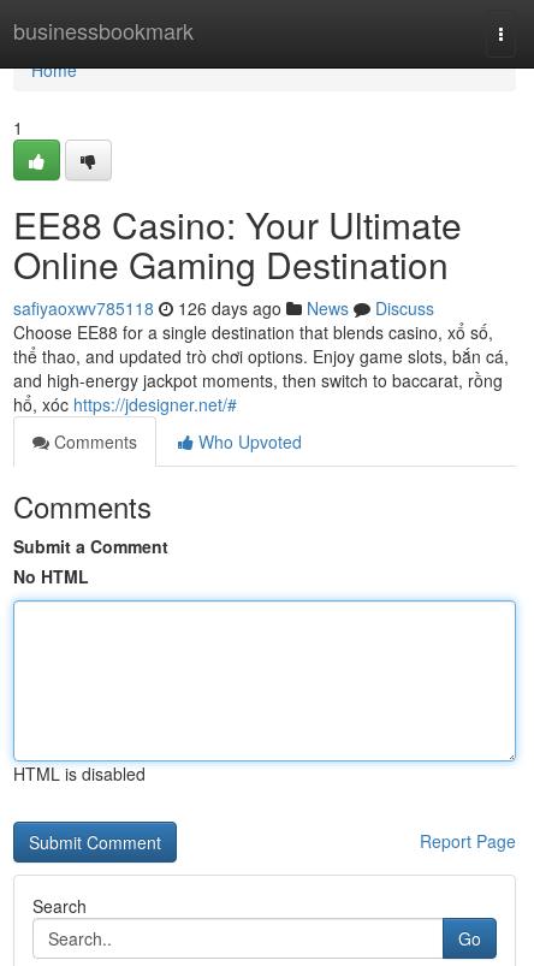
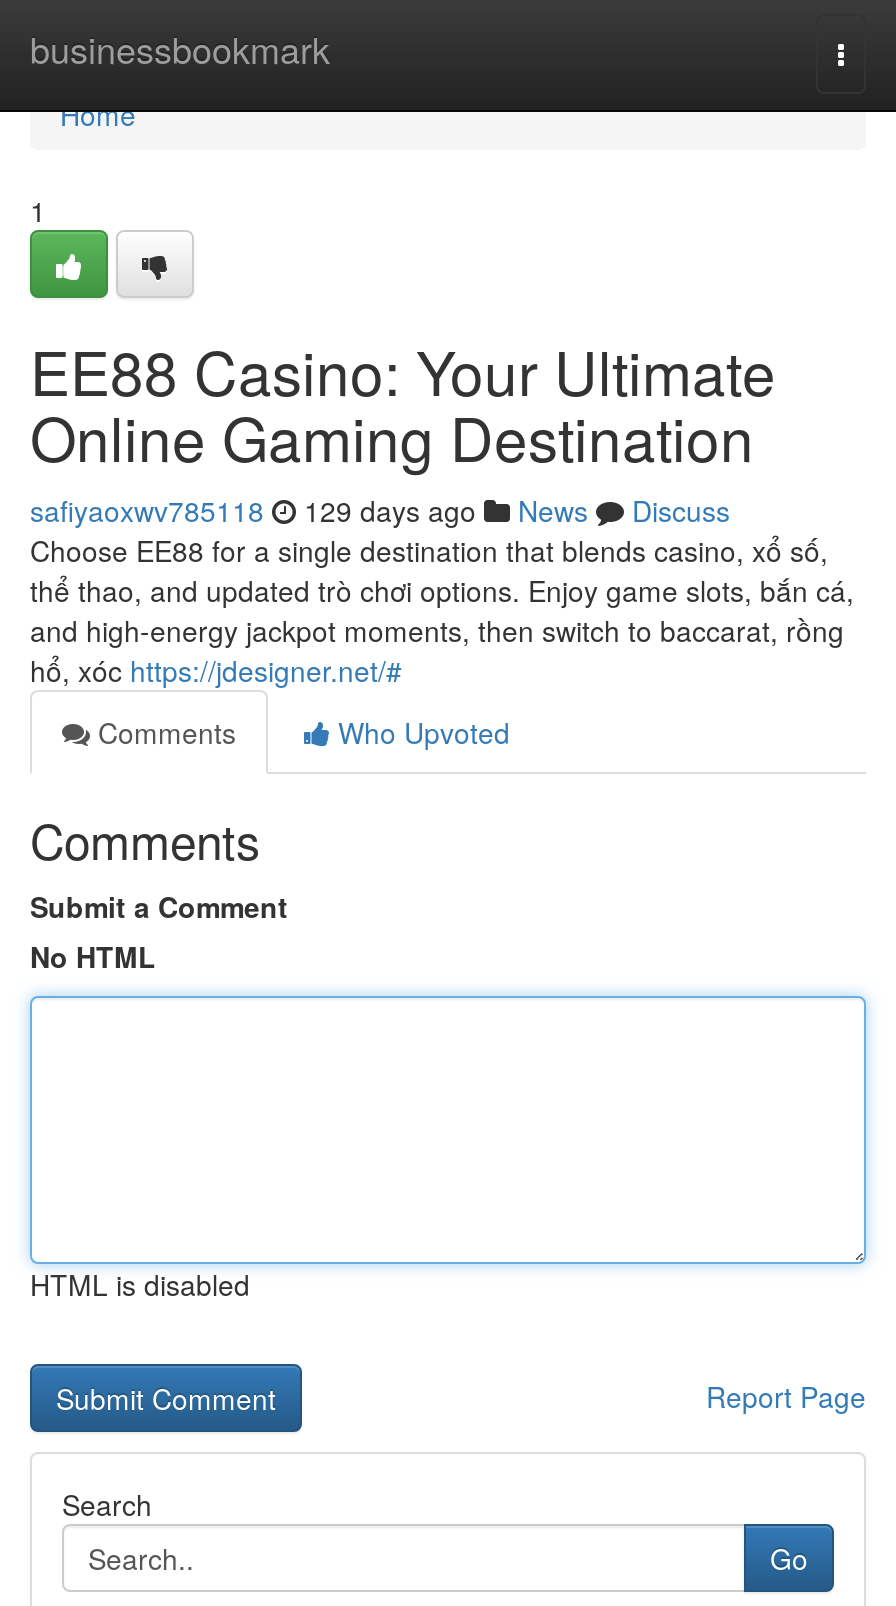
[13,296,434,320] safiyaoxwv785118 126 days ago News Discuss -> [30,490,730,530] safiyaoxwv785118 129 days ago News Discuss

